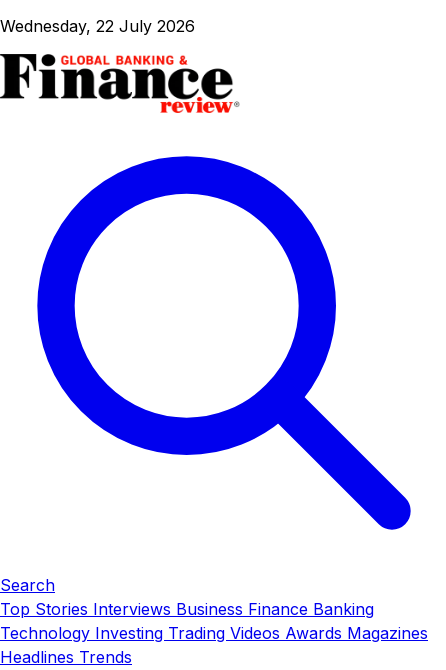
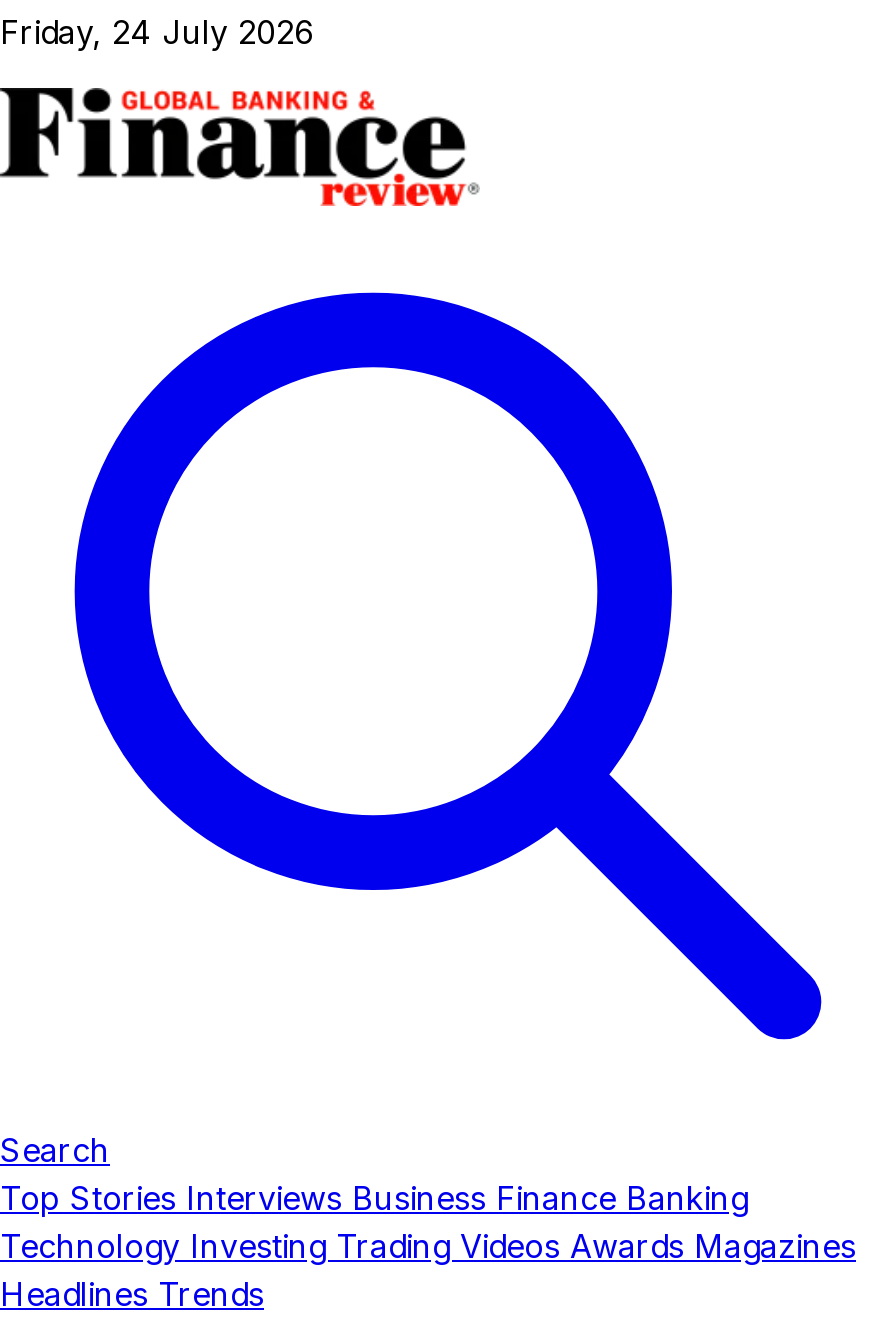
[0,16,195,36] Wednesday, 22 July 2026 -> [0,12,314,52] Friday, 24 July 2026

